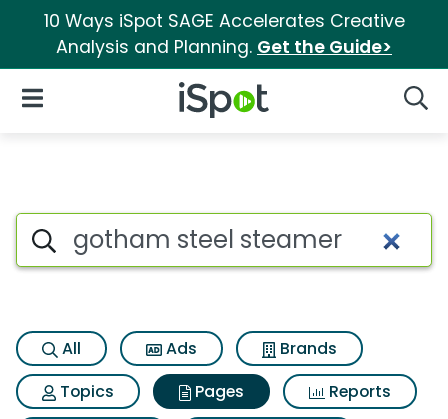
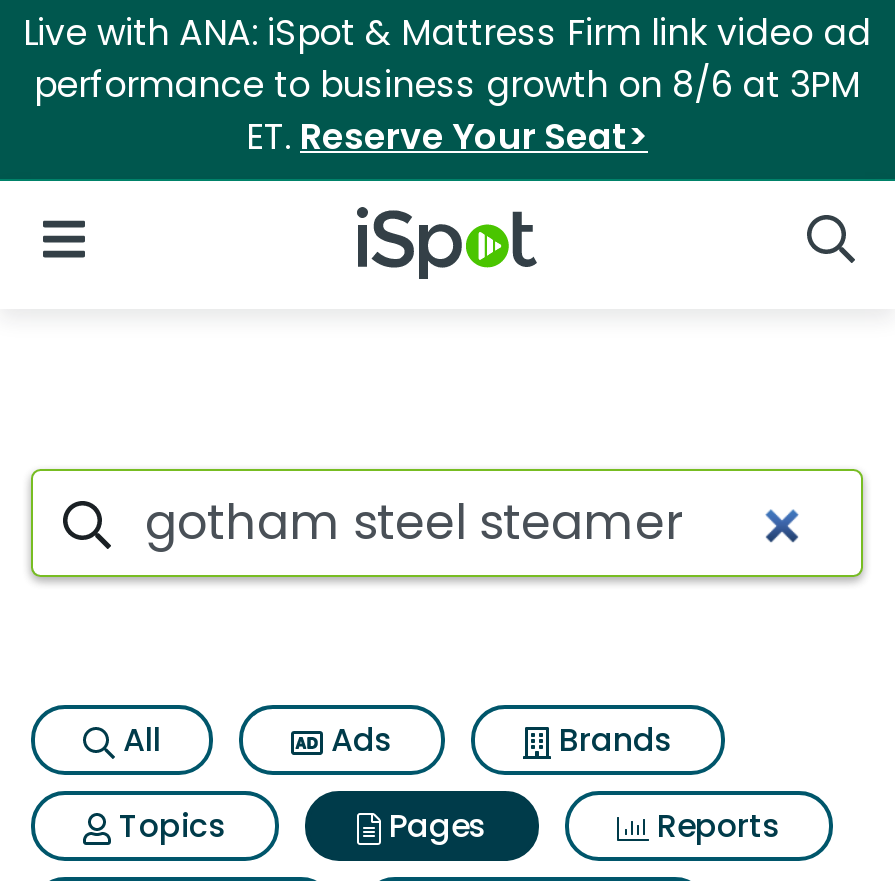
[43,9,404,59] 10 Ways iSpot SAGE Accelerates Creative | Analysis and Planning. Get the Guide> -> [23,9,871,161] Live with ANA: iSpot & Mattress Firm link video ad | performance to business growth on 8/6 at 3PM | ET. Reserve Your Seat>

